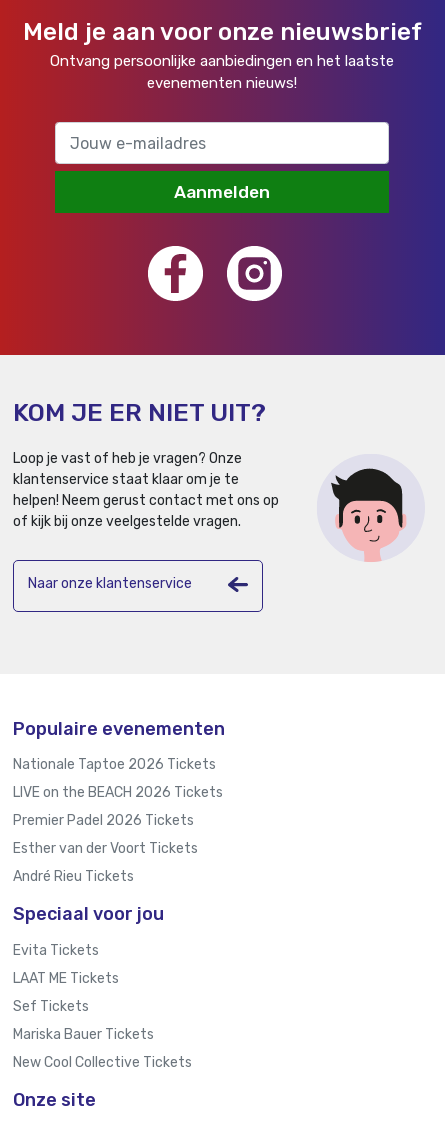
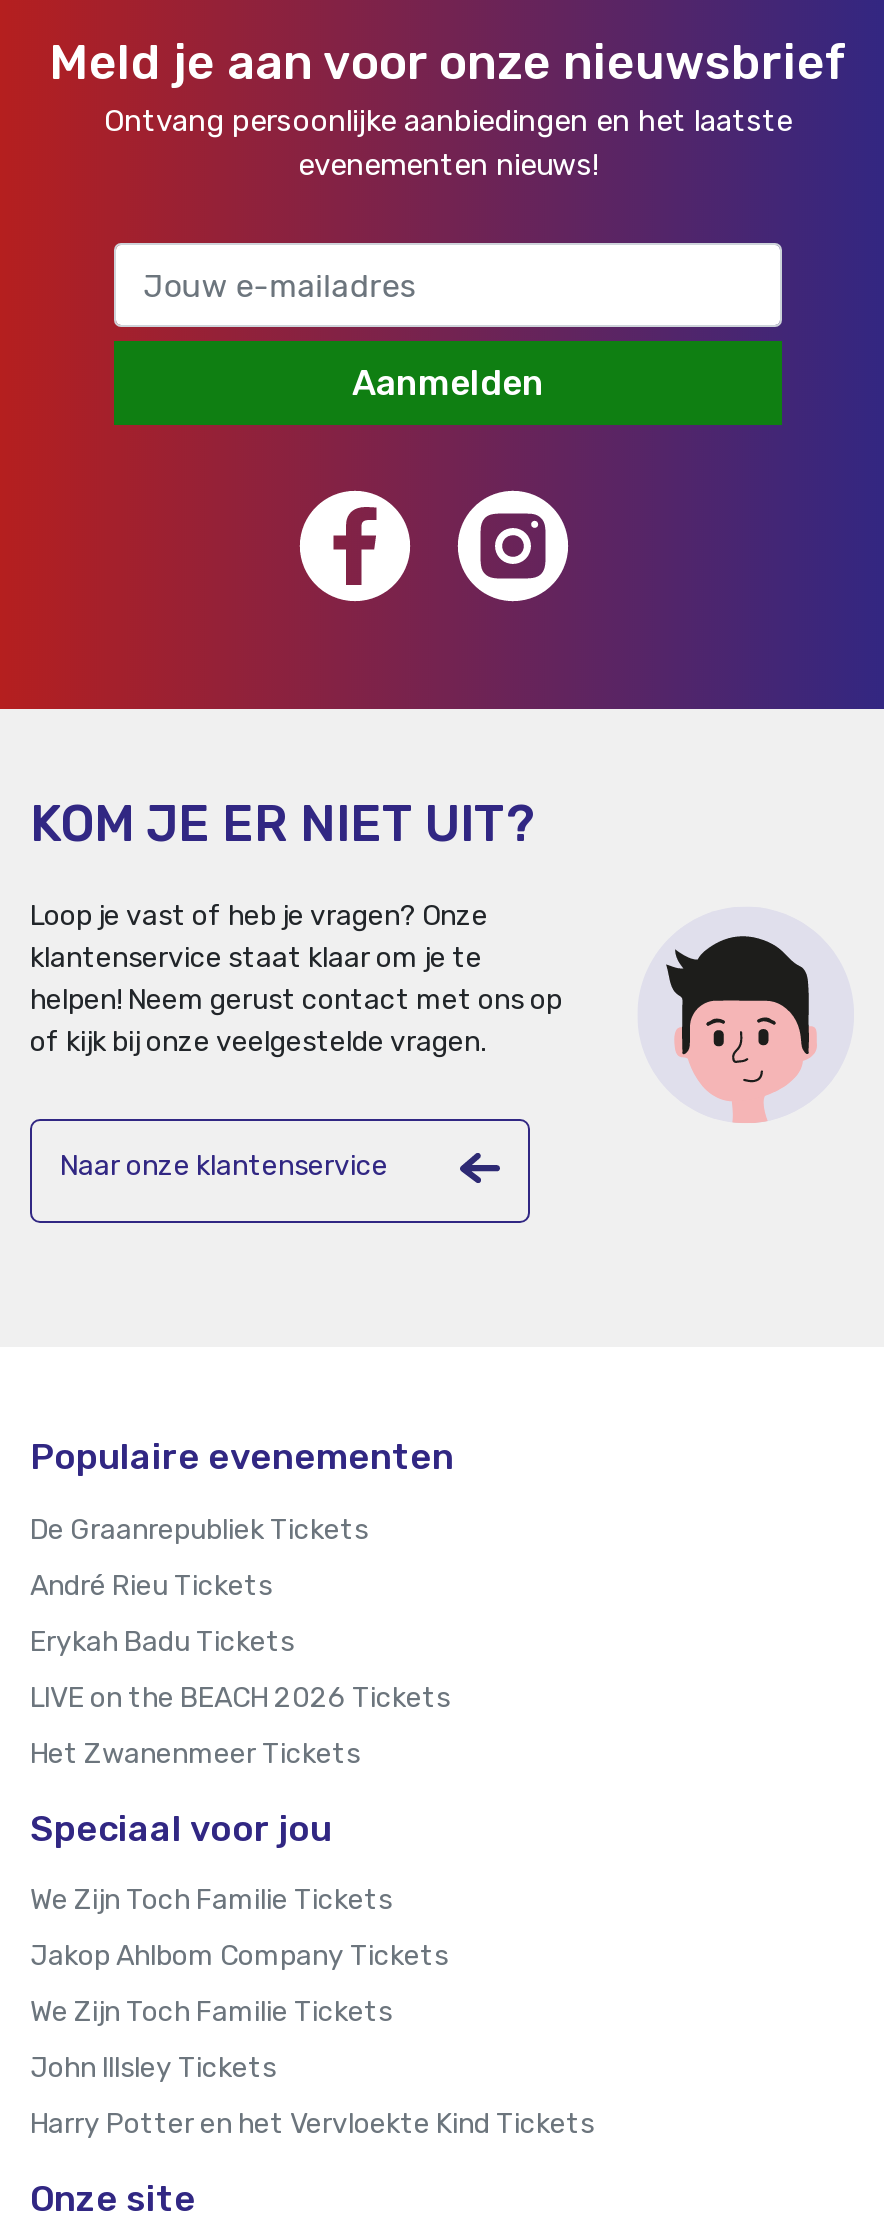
[13,756,216,773] Nationale Taptoe 2026 Tickets -> [30,1512,368,1658] De Graanrepubliek Tickets | Erykah Badu Tickets
moved [13,784,223,801] -> [30,1680,450,1714]: LIVE on the BEACH 2026 Tickets
[13,812,198,857] Premier Padel 2026 Tickets | Esther van der Voort Tickets -> [30,1736,360,1770] Het Zwanenmeer Tickets
moved [13,868,134,885] -> [30,1568,272,1602]: André Rieu Tickets
[13,942,99,959] Evita Tickets -> [30,1882,392,1916] We Zijn Toch Familie Tickets
[13,970,119,987] LAAT ME Tickets -> [30,1938,448,1972] Jakop Ahlbom Company Tickets
[13,998,89,1015] Sef Tickets -> [30,1994,392,2028] We Zijn Toch Familie Tickets
[13,1026,154,1043] Mariska Bauer Tickets -> [30,2050,276,2084] John Illsley Tickets
[13,1054,192,1071] New Cool Collective Tickets -> [30,2106,594,2140] Harry Potter en het Vervloekte Kind Tickets

